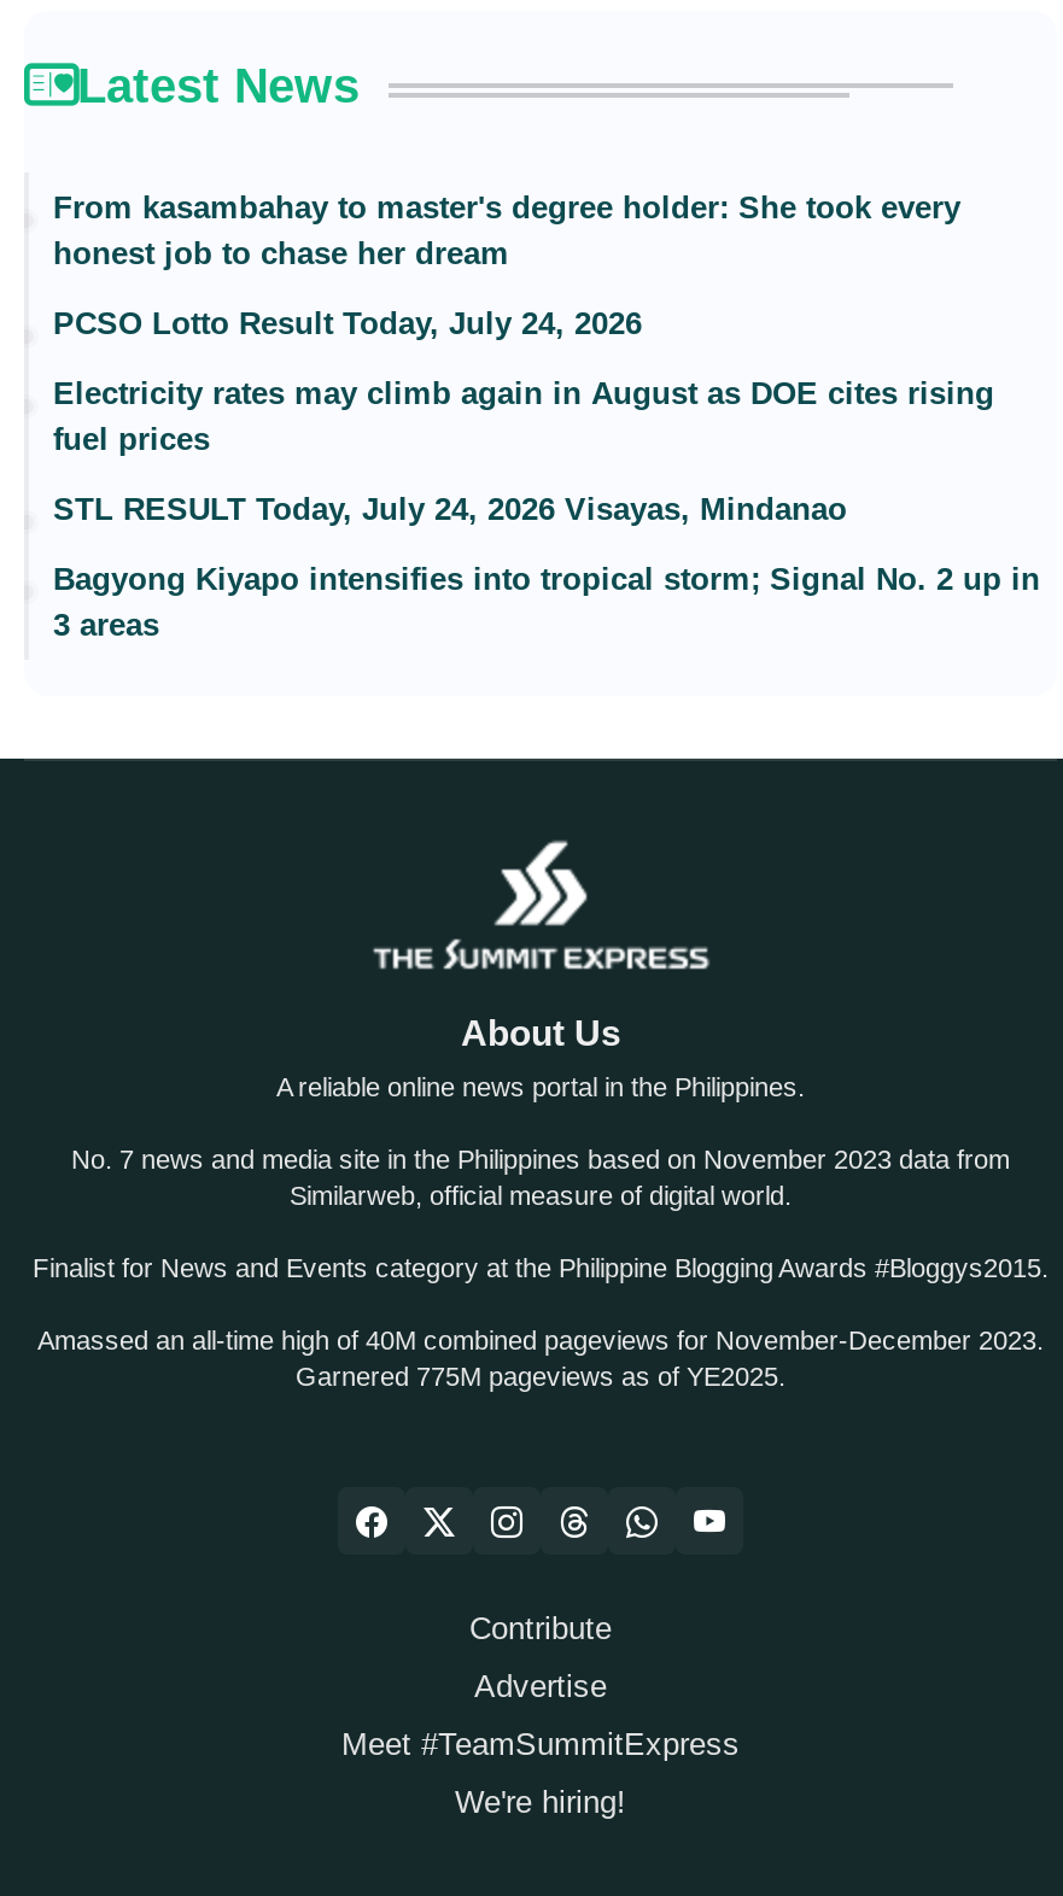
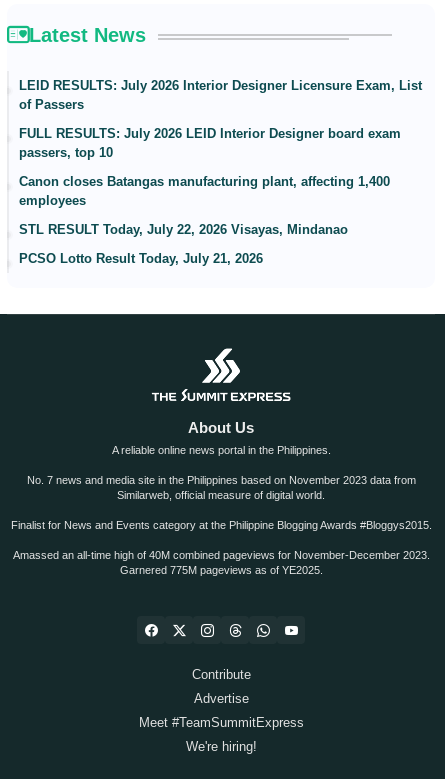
[53,190,960,272] From kasambahay to master's degree holder: She took every | honest job to chase her dream -> [19,78,422,112] LEID RESULTS: July 2026 Interior Designer Licensure Exam, List | of Passers
[53,306,642,342] PCSO Lotto Result Today, July 24, 2026 -> [19,126,401,160] FULL RESULTS: July 2026 LEID Interior Designer board exam | passers, top 10
[53,376,994,458] Electricity rates may climb again in August as DOE cites rising | fuel prices -> [19,174,390,208] Canon closes Batangas manufacturing plant, affecting 1,400 | employees
[53,491,847,528] STL RESULT Today, July 24, 2026 Visayas, Mindanao -> [19,222,348,237] STL RESULT Today, July 22, 2026 Visayas, Mindanao
[53,561,1040,643] Bagyong Kiyapo intensifies into tropical storm; Signal No. 2 up in | 3 areas -> [19,251,263,266] PCSO Lotto Result Today, July 21, 2026

